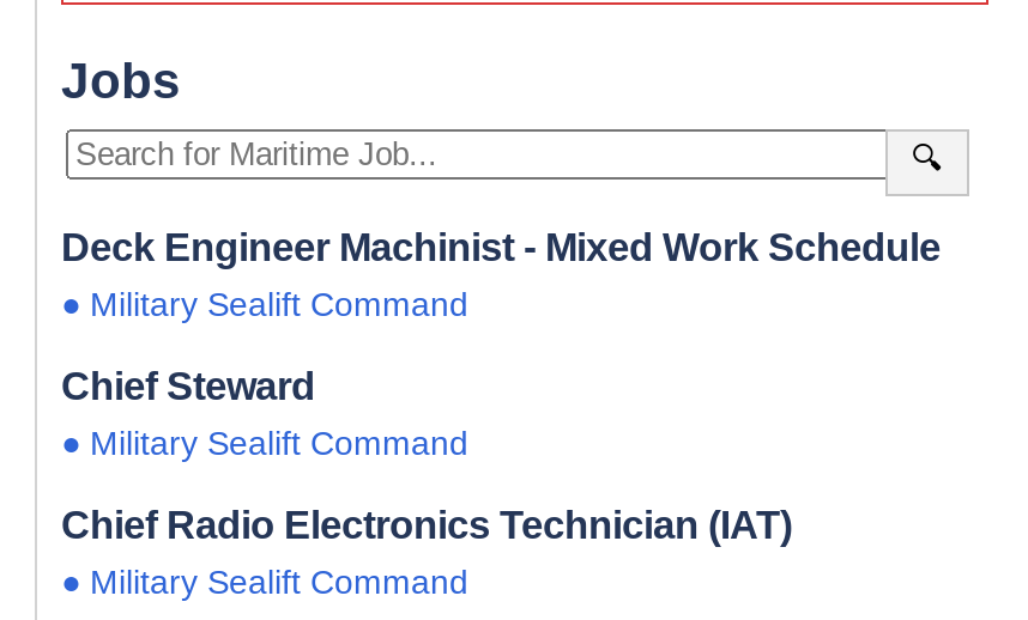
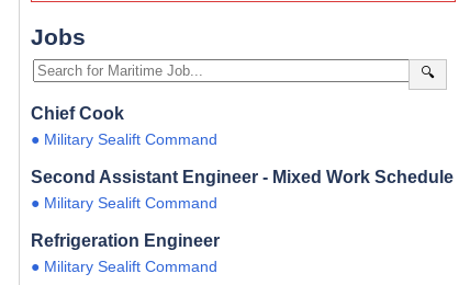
[61,225,941,269] Deck Engineer Machinist - Mixed Work Schedule -> [31,103,124,123] Chief Cook
[61,364,315,407] Chief Steward -> [31,167,454,187] Second Assistant Engineer - Mixed Work Schedule
[61,503,792,546] Chief Radio Electronics Technician (IAT) -> [31,230,220,250] Refrigeration Engineer

